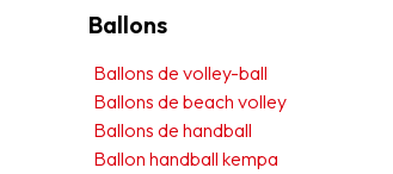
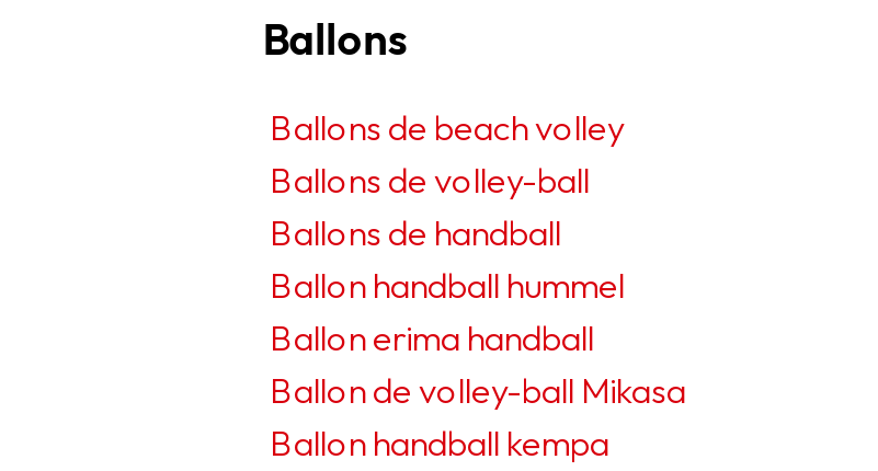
moved [93,90,286,113] -> [270,106,625,149]: Ballons de beach volley
none -> [270,263,686,412] Ballon handball hummel | Ballon erima handball | Ballon de volley-ball Mikasa

